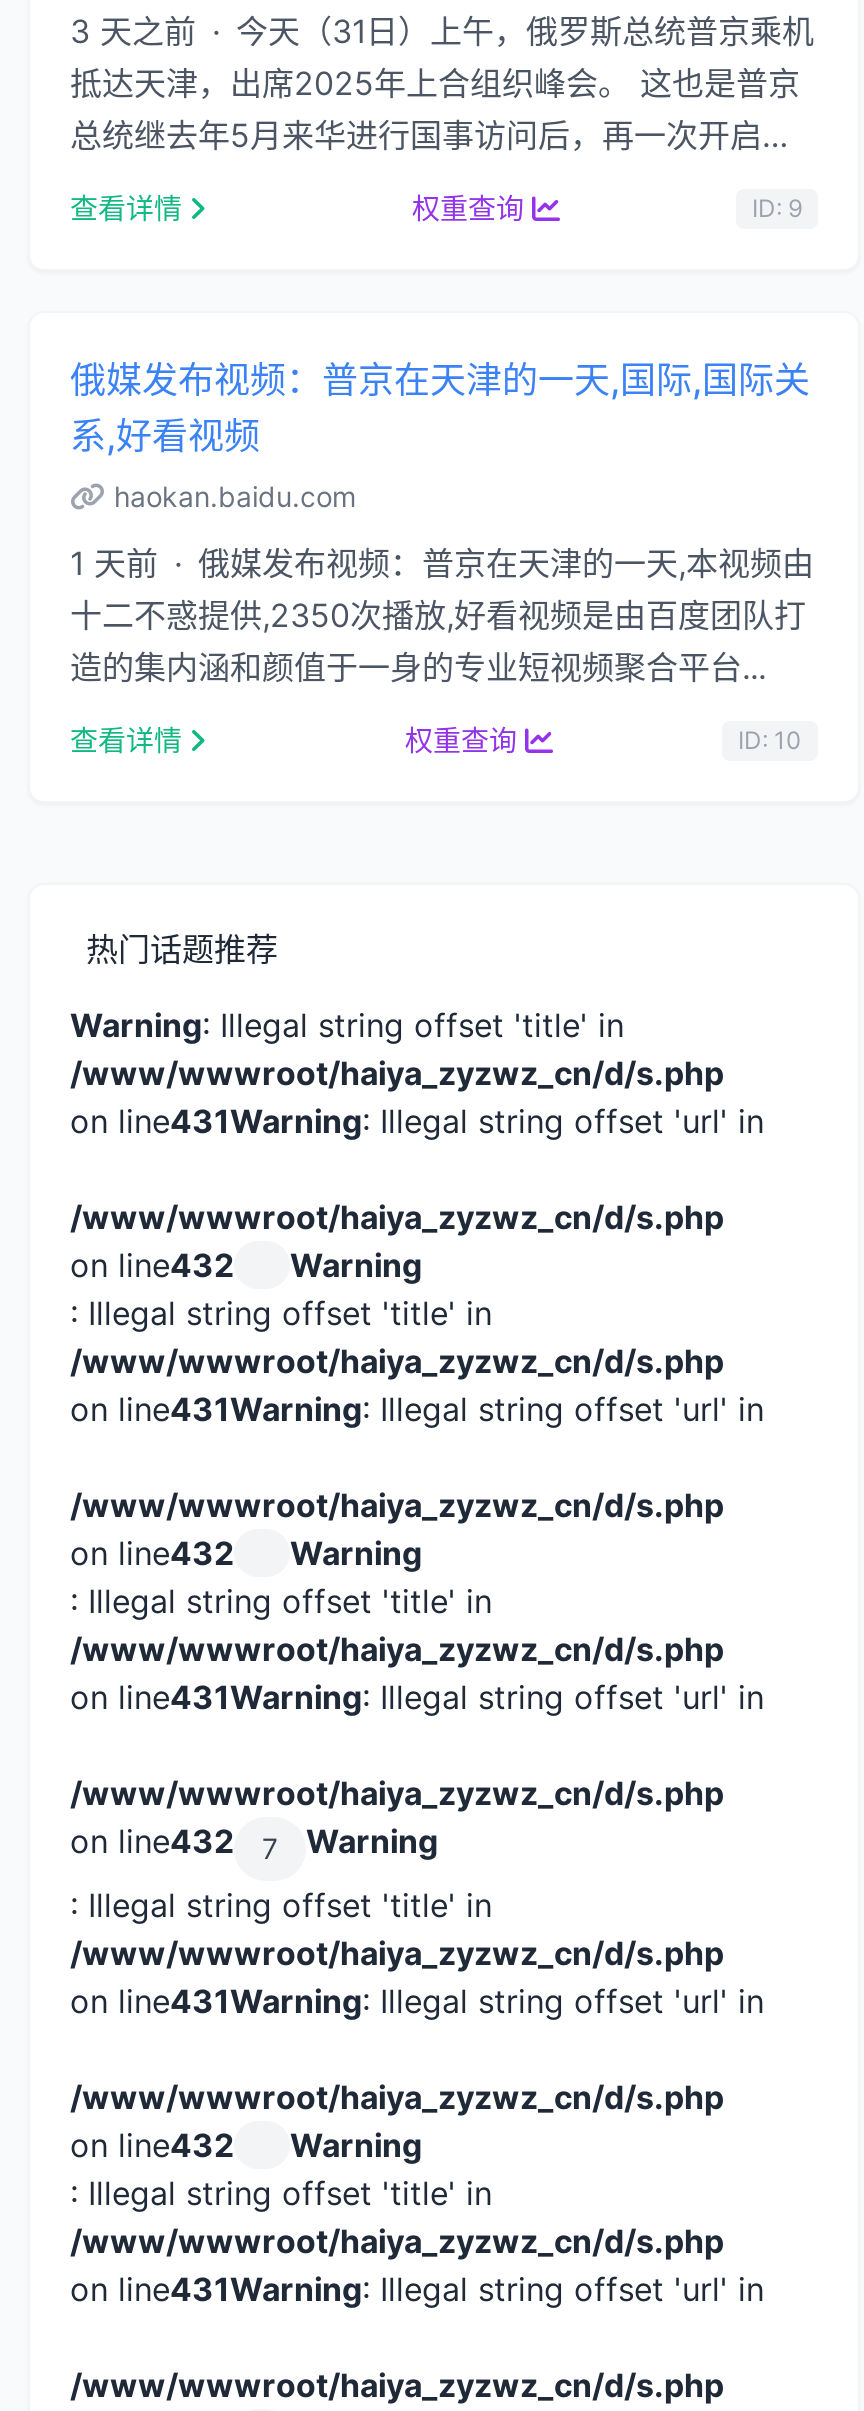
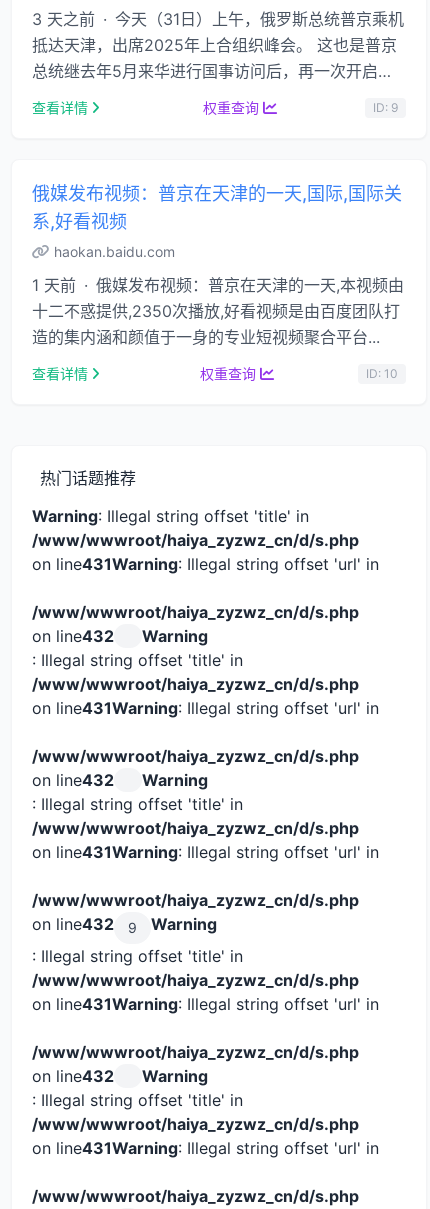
[70,1821,438,1865] on line432 7 Warning -> [32,914,217,936] on line432 9 Warning

